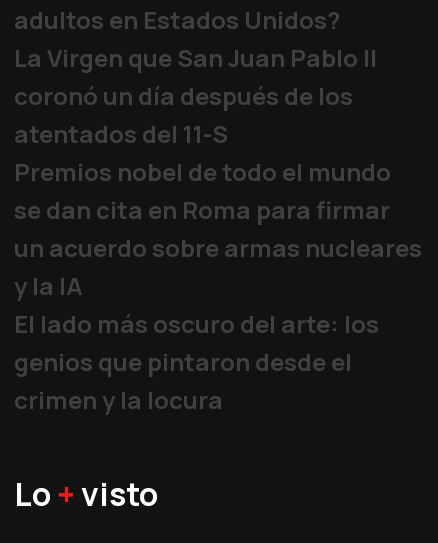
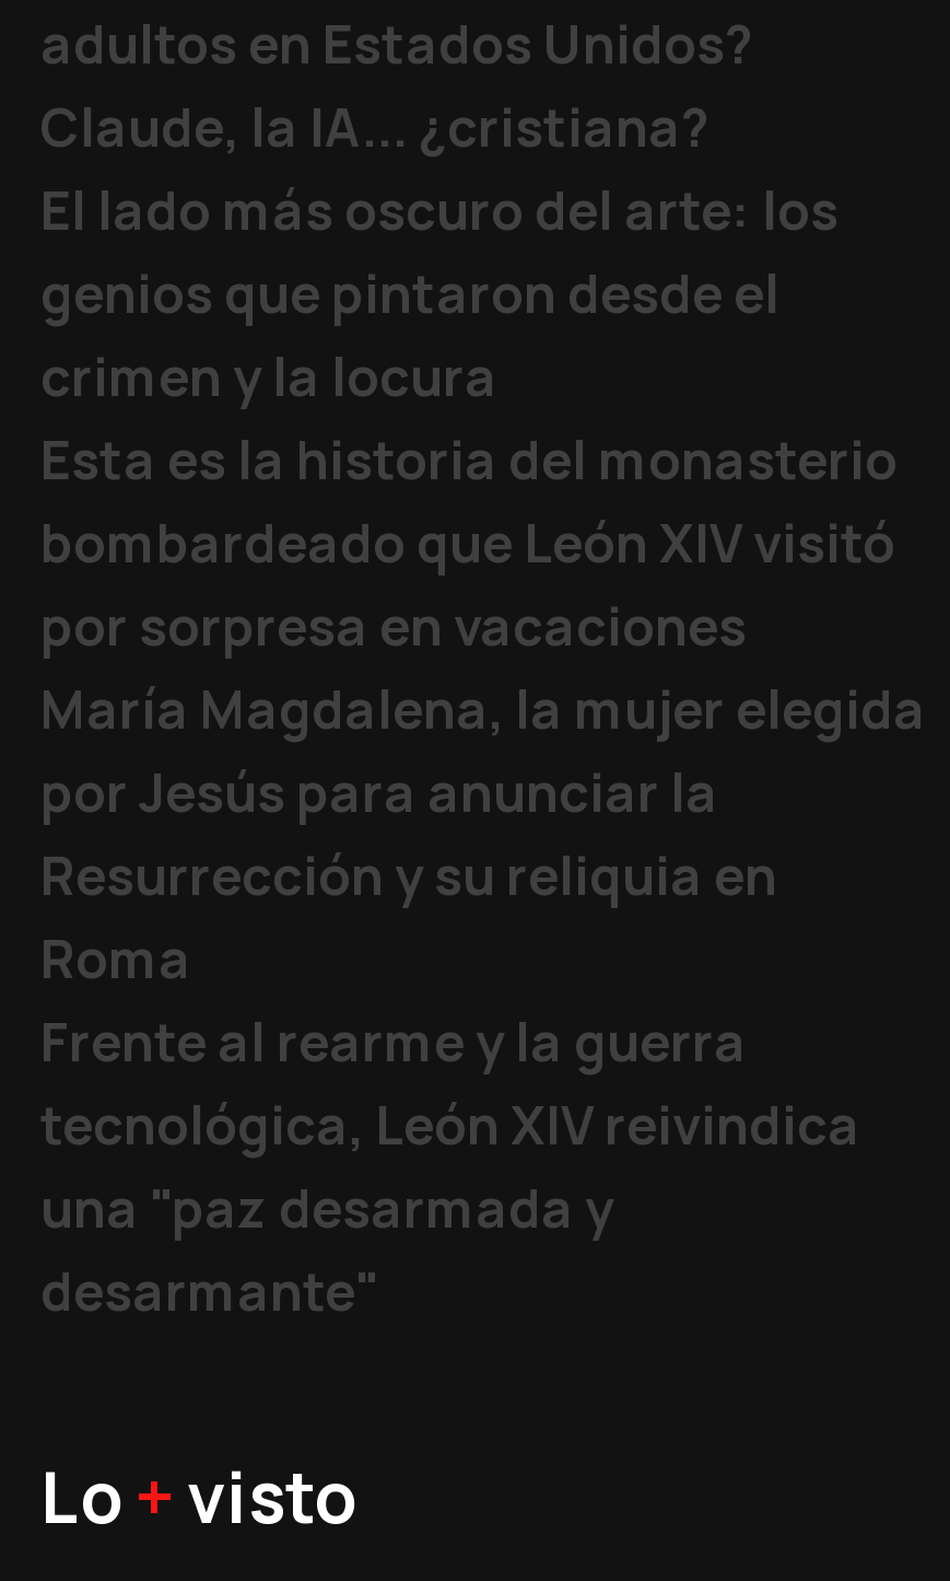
[14,41,422,302] La Virgen que San Juan Pablo II | coronó un día después de los | atentados del 11-S | Premios nobel de todo el mundo | se dan cita en Roma para firmar | un acuerdo sobre armas nucleares | y la IA -> [40,90,709,162] Claude, la IA... ¿cristiana?
moved [14,307,379,416] -> [40,173,838,411]: El lado más oscuro del arte: los | genios que pintaron desde el | crimen y la locura
none -> [40,422,926,1326] Esta es la historia del monasterio | bombardeado que León XIV visitó | por sorpresa en vacaciones | María Magdalena, la mujer elegida | por Jesús para anunciar la | Resurrección y su reliquia en | Roma | Frente al rearme y la guerra | tecnológica, León XIV reivindica | una "paz desarmada y | desarmante"

